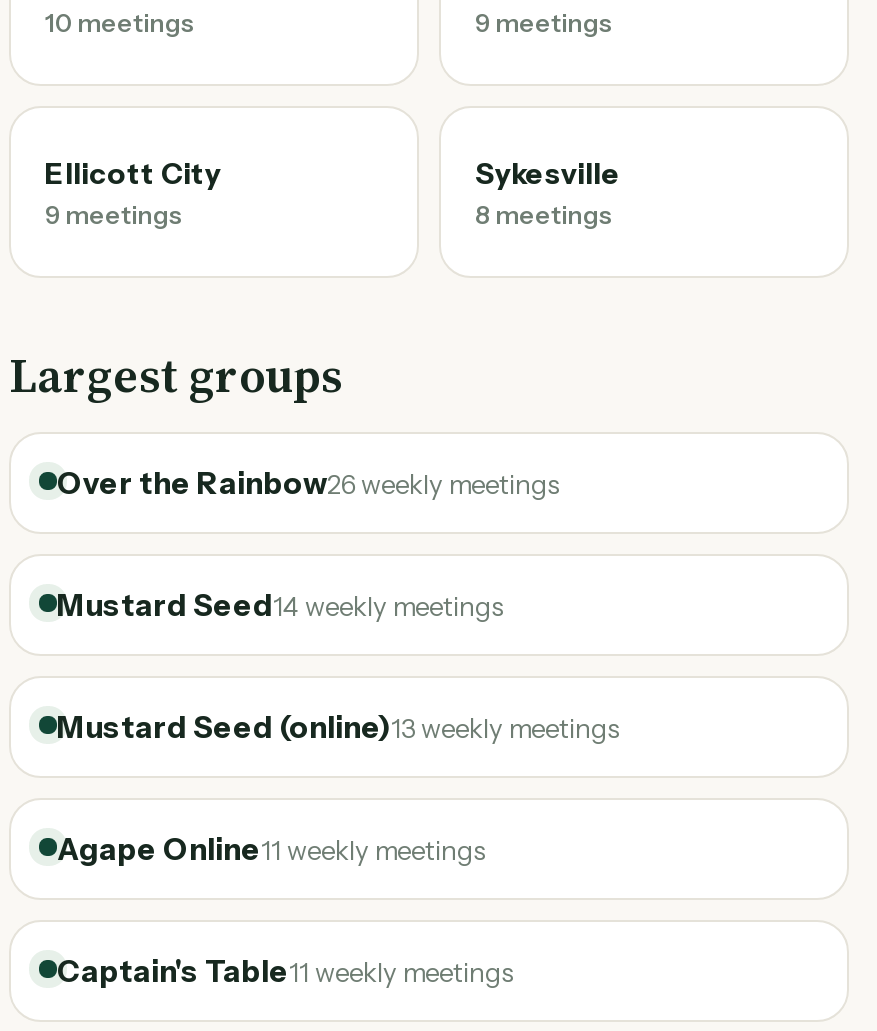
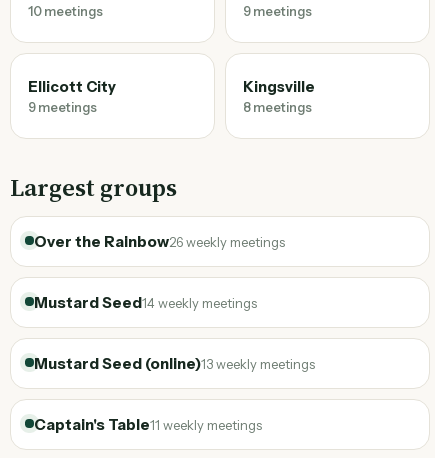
[475,155,621,191] Sykesville -> [243,77,315,95] Kingsville
[57,830,485,868] Agape Online11 weekly meetings -> none

